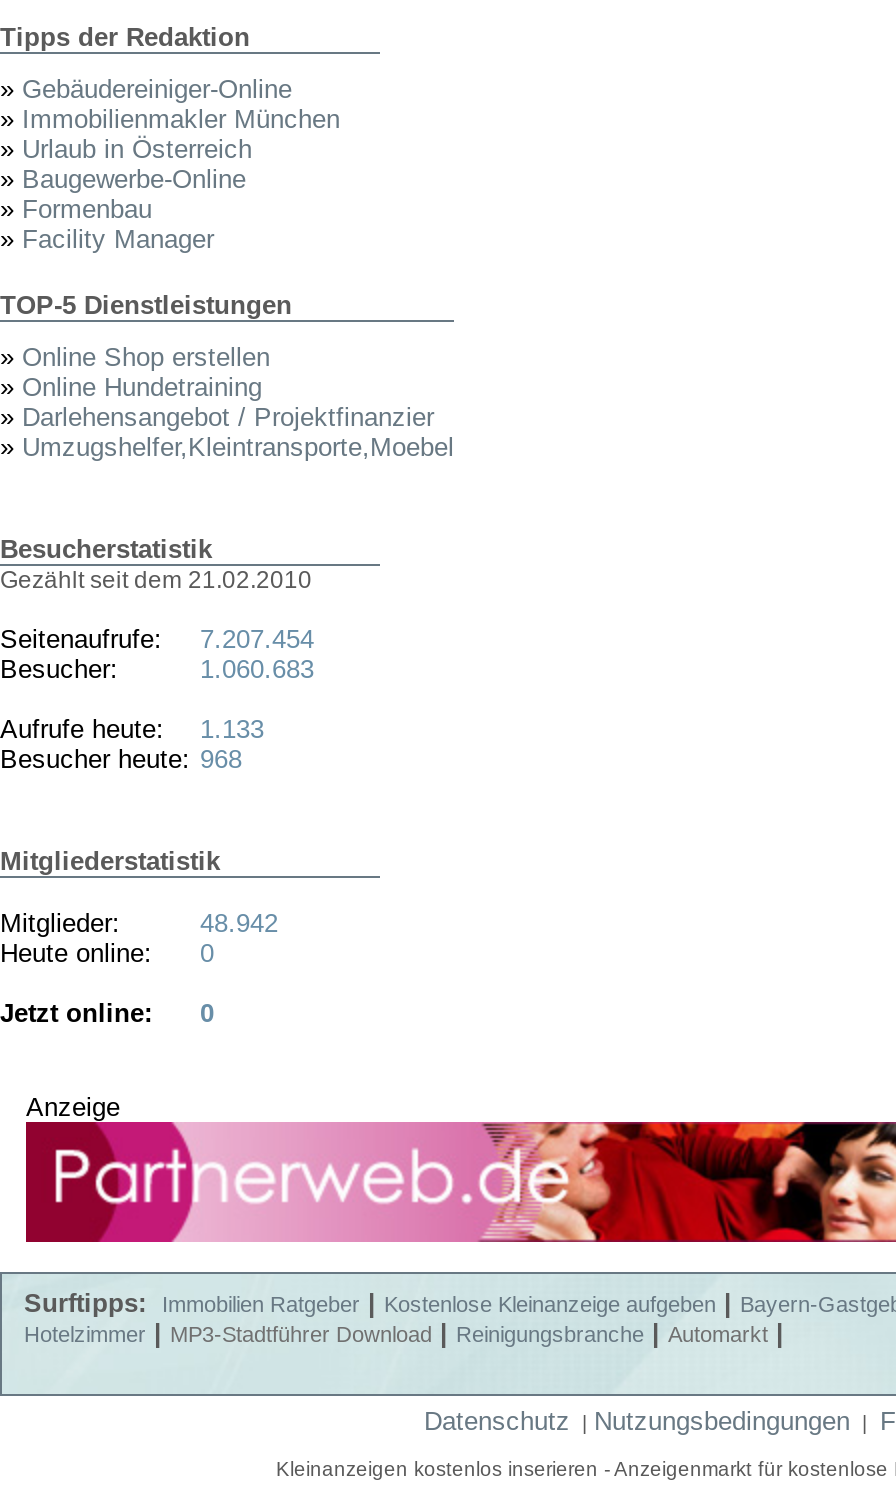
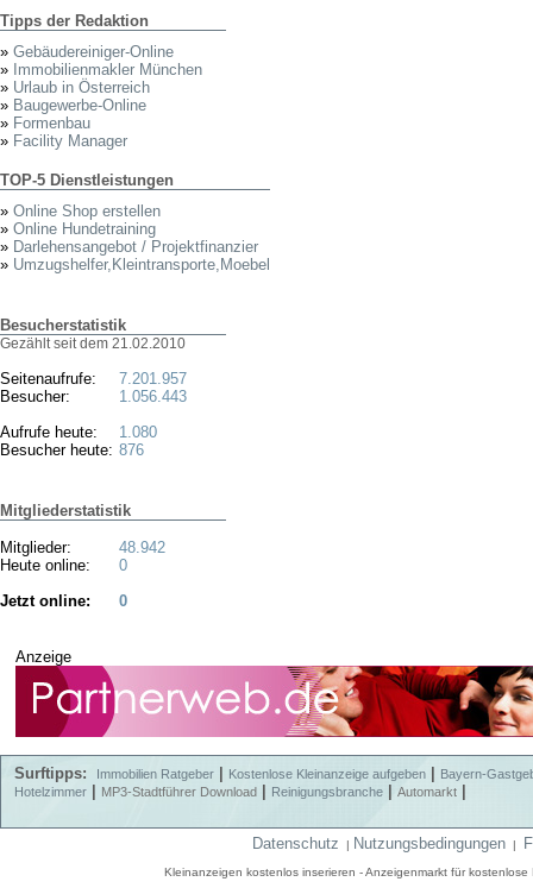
[0,624,314,654] Seitenaufrufe: 7.207.454 -> [0,370,187,388] Seitenaufrufe: 7.201.957
[200,654,314,684] 1.060.683 -> [119,388,187,405] 1.056.443
[0,714,264,744] Aufrufe heute: 1.133 -> [0,423,157,441] Aufrufe heute: 1.080
[0,744,242,774] Besucher heute: 968 -> [0,441,144,459] Besucher heute: 876

